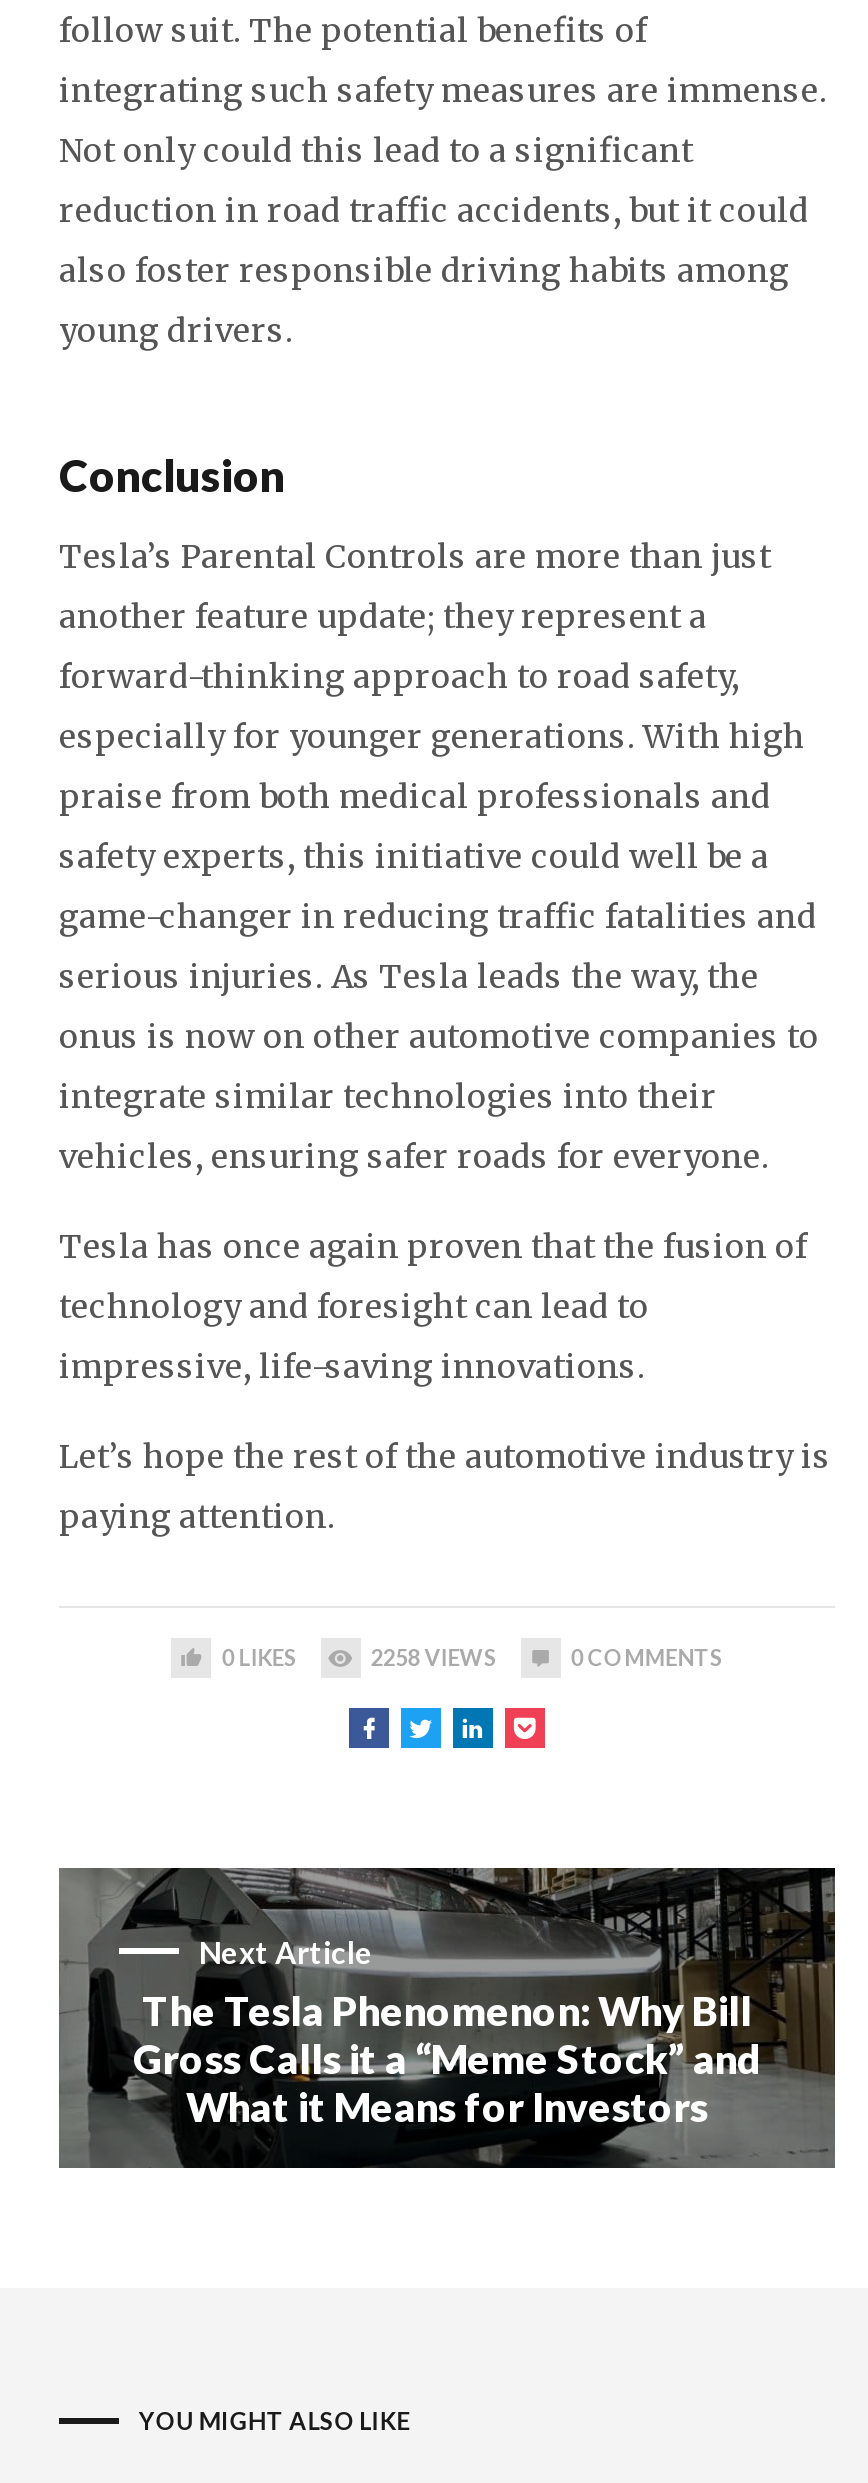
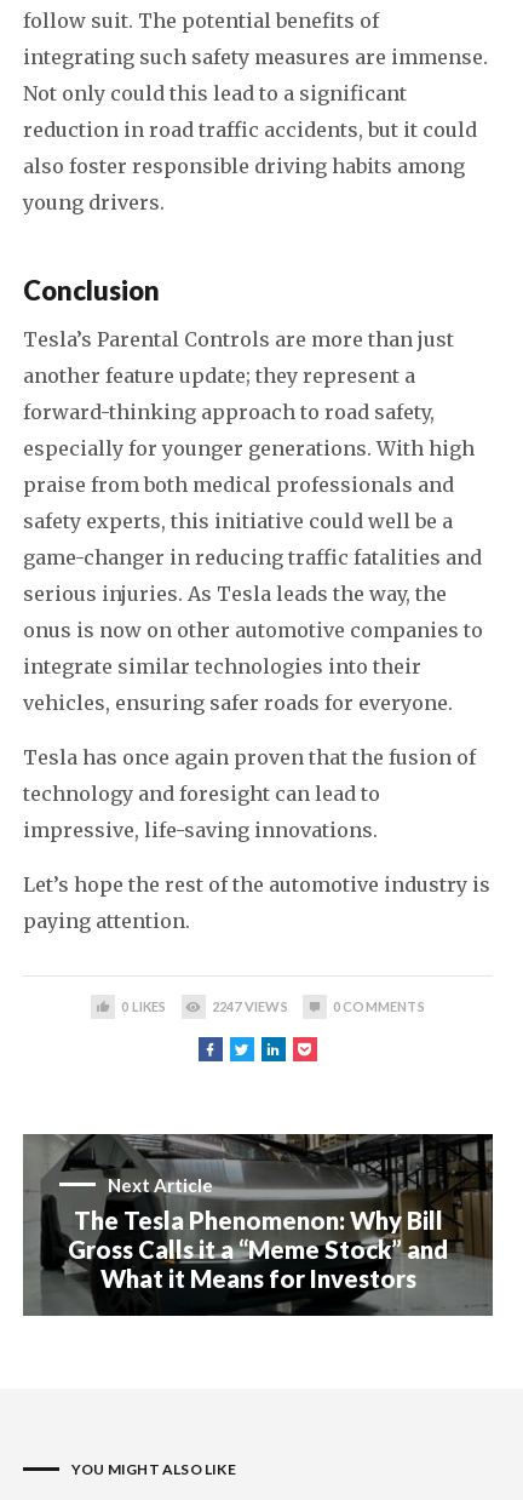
[370,1643,496,1669] 2258 VIEWS -> [212,998,288,1014] 2247 VIEWS

